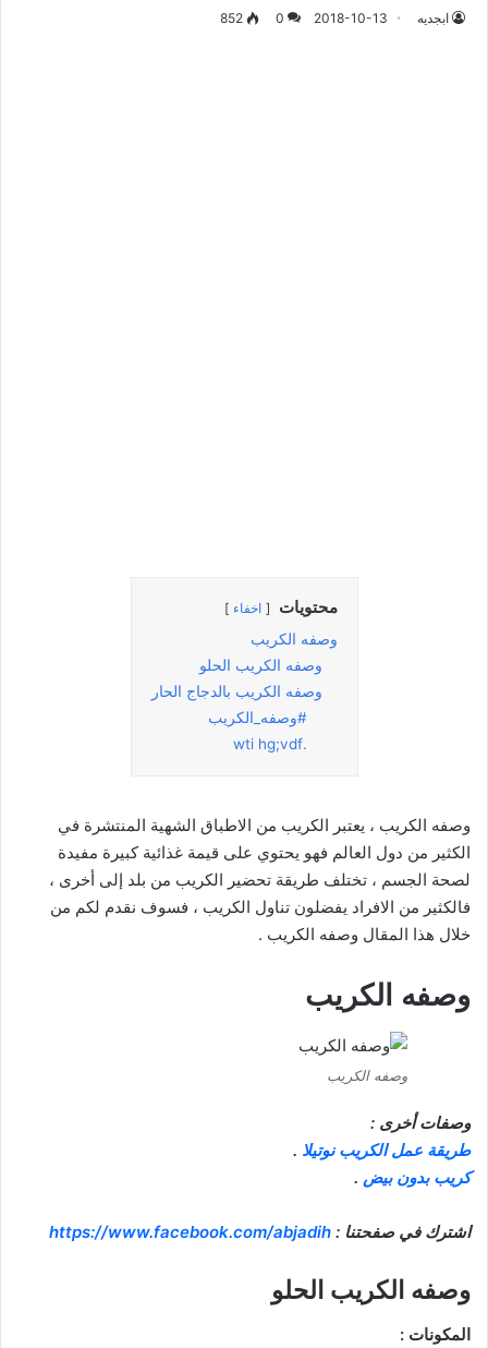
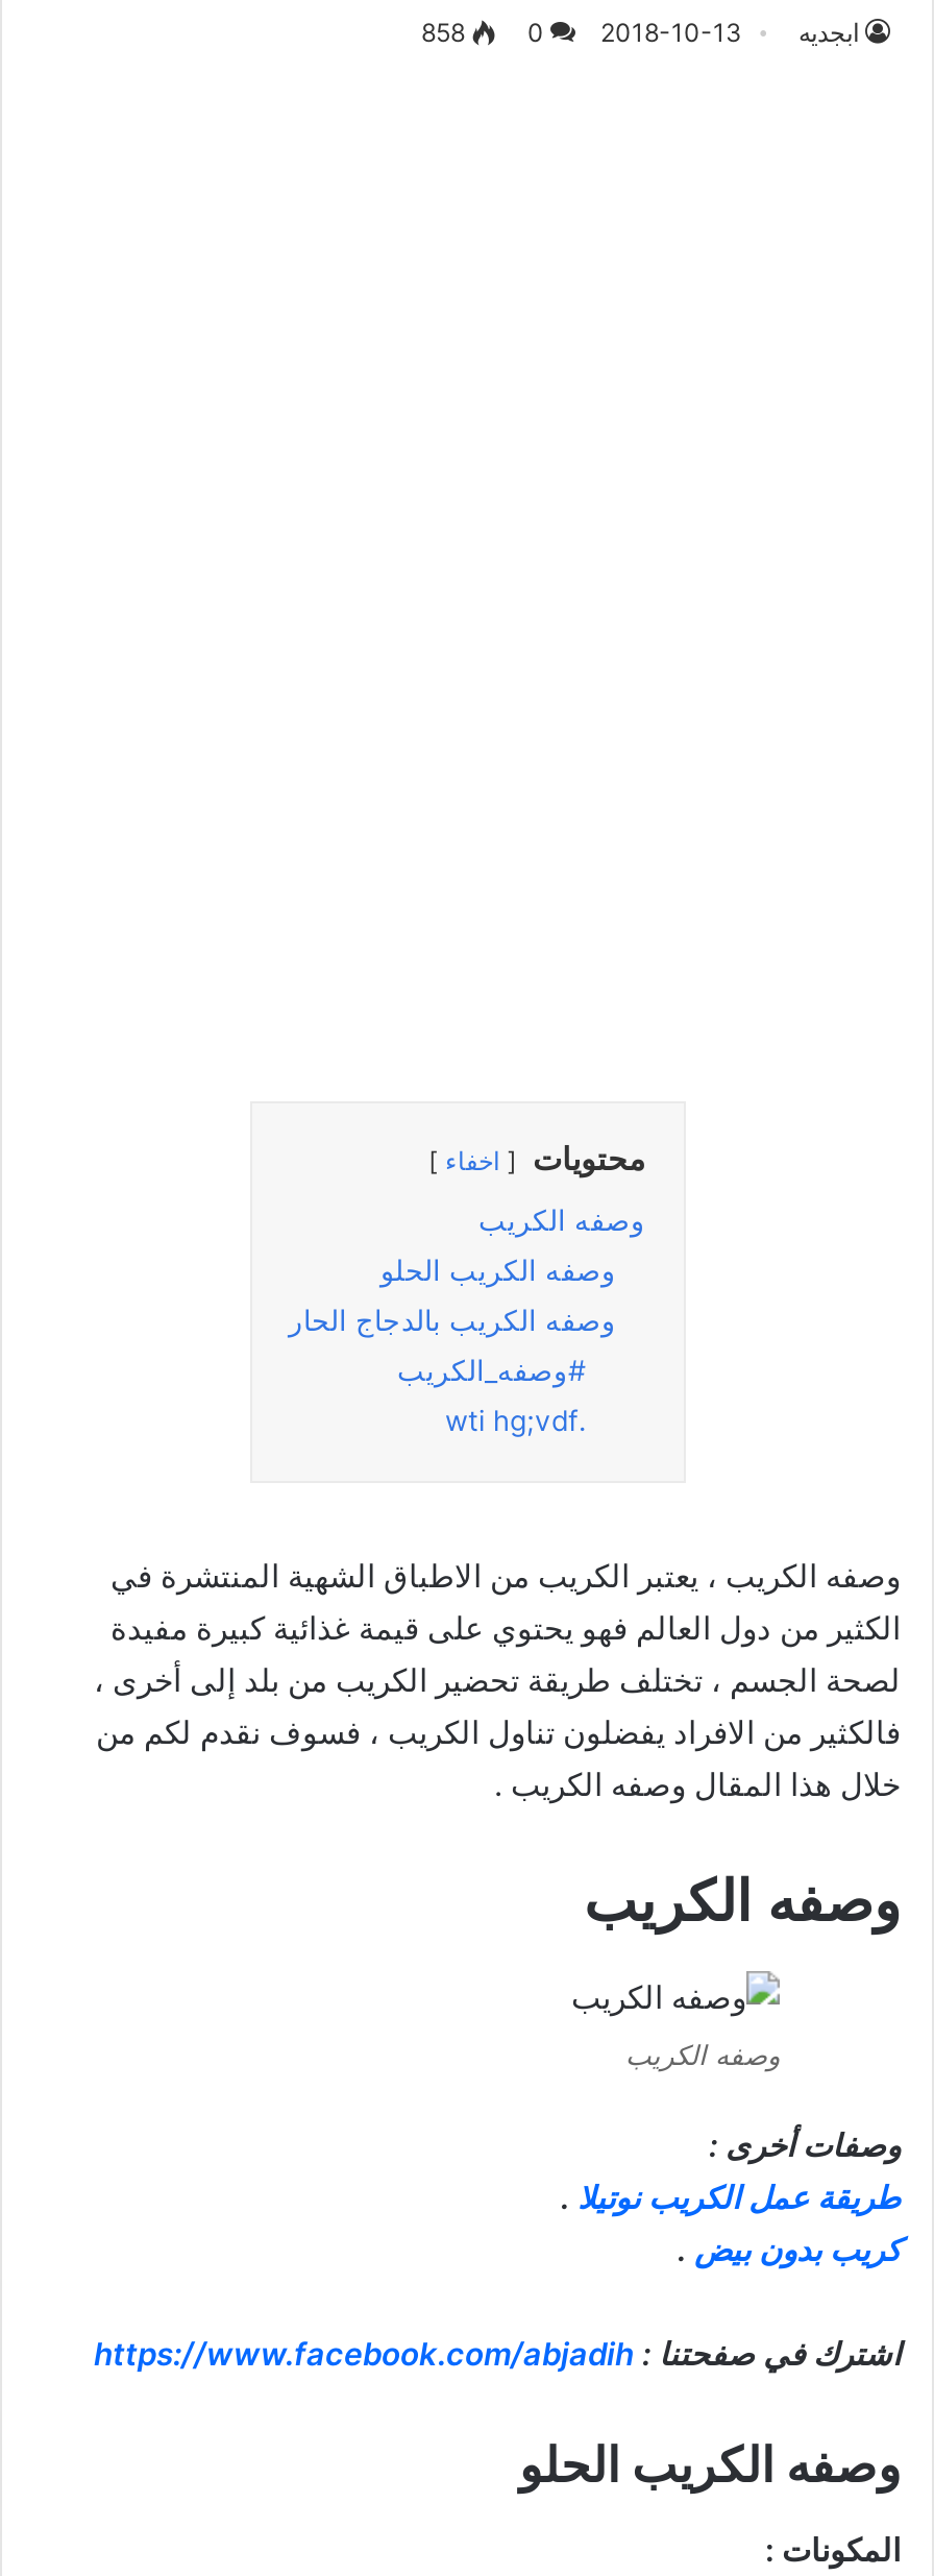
[220,10,449,26] ابجديه 2018-10-13 0 852 -> [421,17,859,48] ابجديه 2018-10-13 0 858

